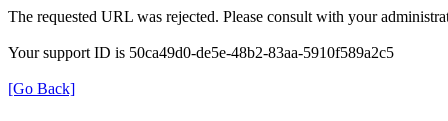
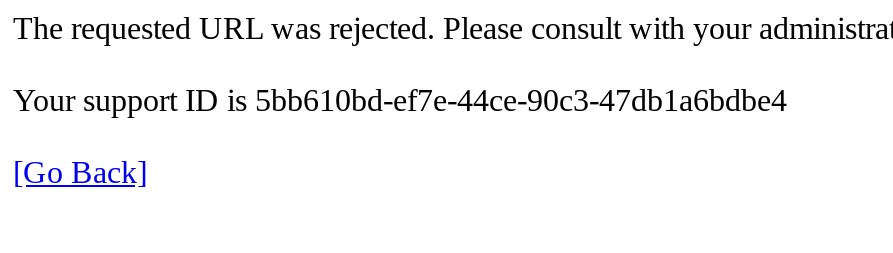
[8,44,394,61] Your support ID is 50ca49d0-de5e-48b2-83aa-5910f589a2c5 -> [13,83,787,117] Your support ID is 5bb610bd-ef7e-44ce-90c3-47db1a6bdbe4

